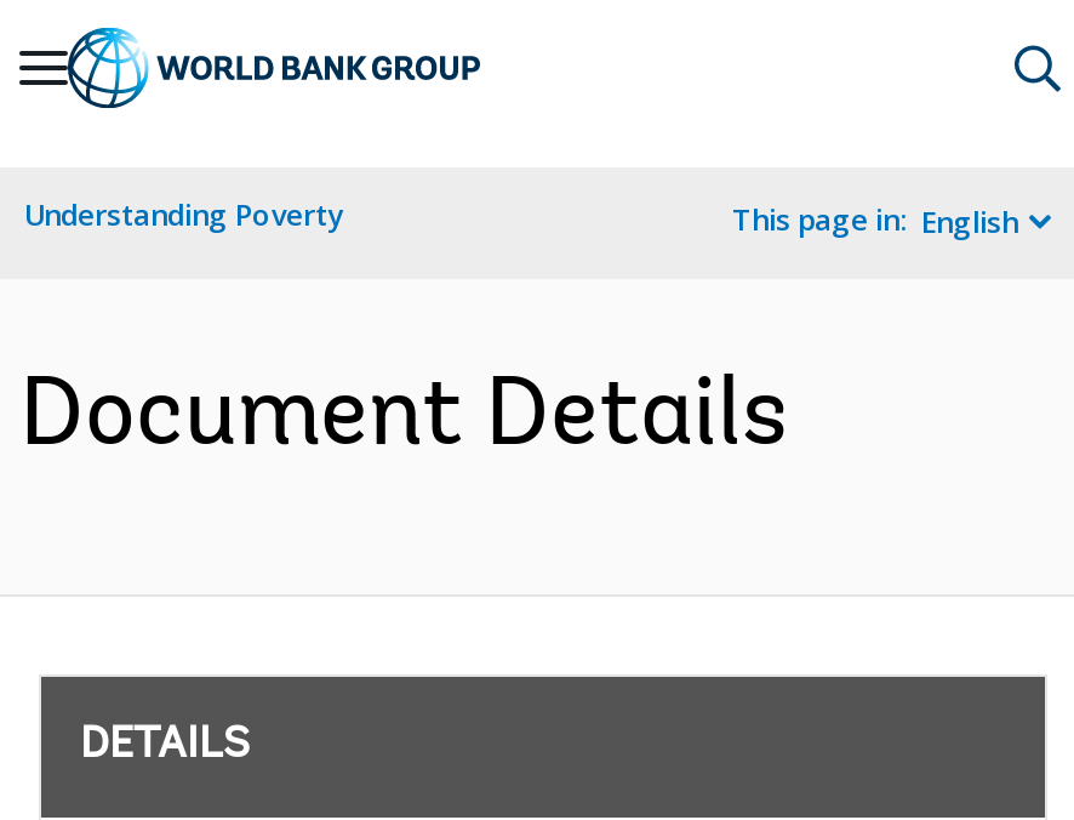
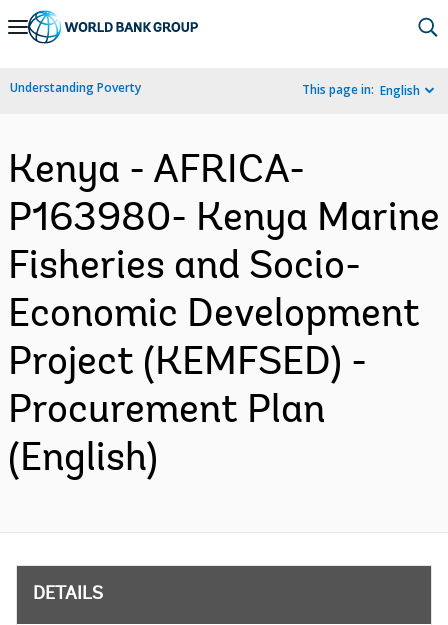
[19,371,788,468] Document Details -> [8,152,440,480] Kenya - AFRICA- | P163980- Kenya Marine | Fisheries and Socio- | Economic Development | Project (KEMFSED) - | Procurement Plan | (English)

